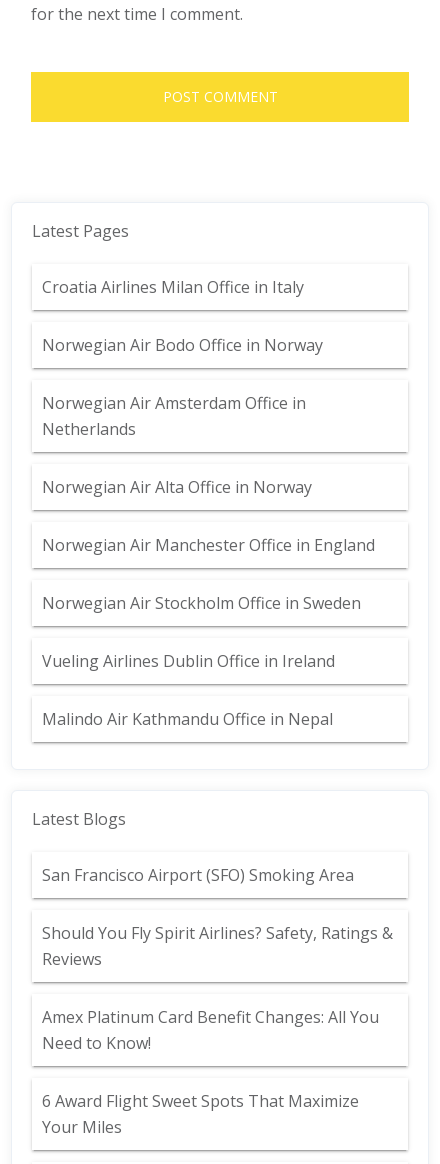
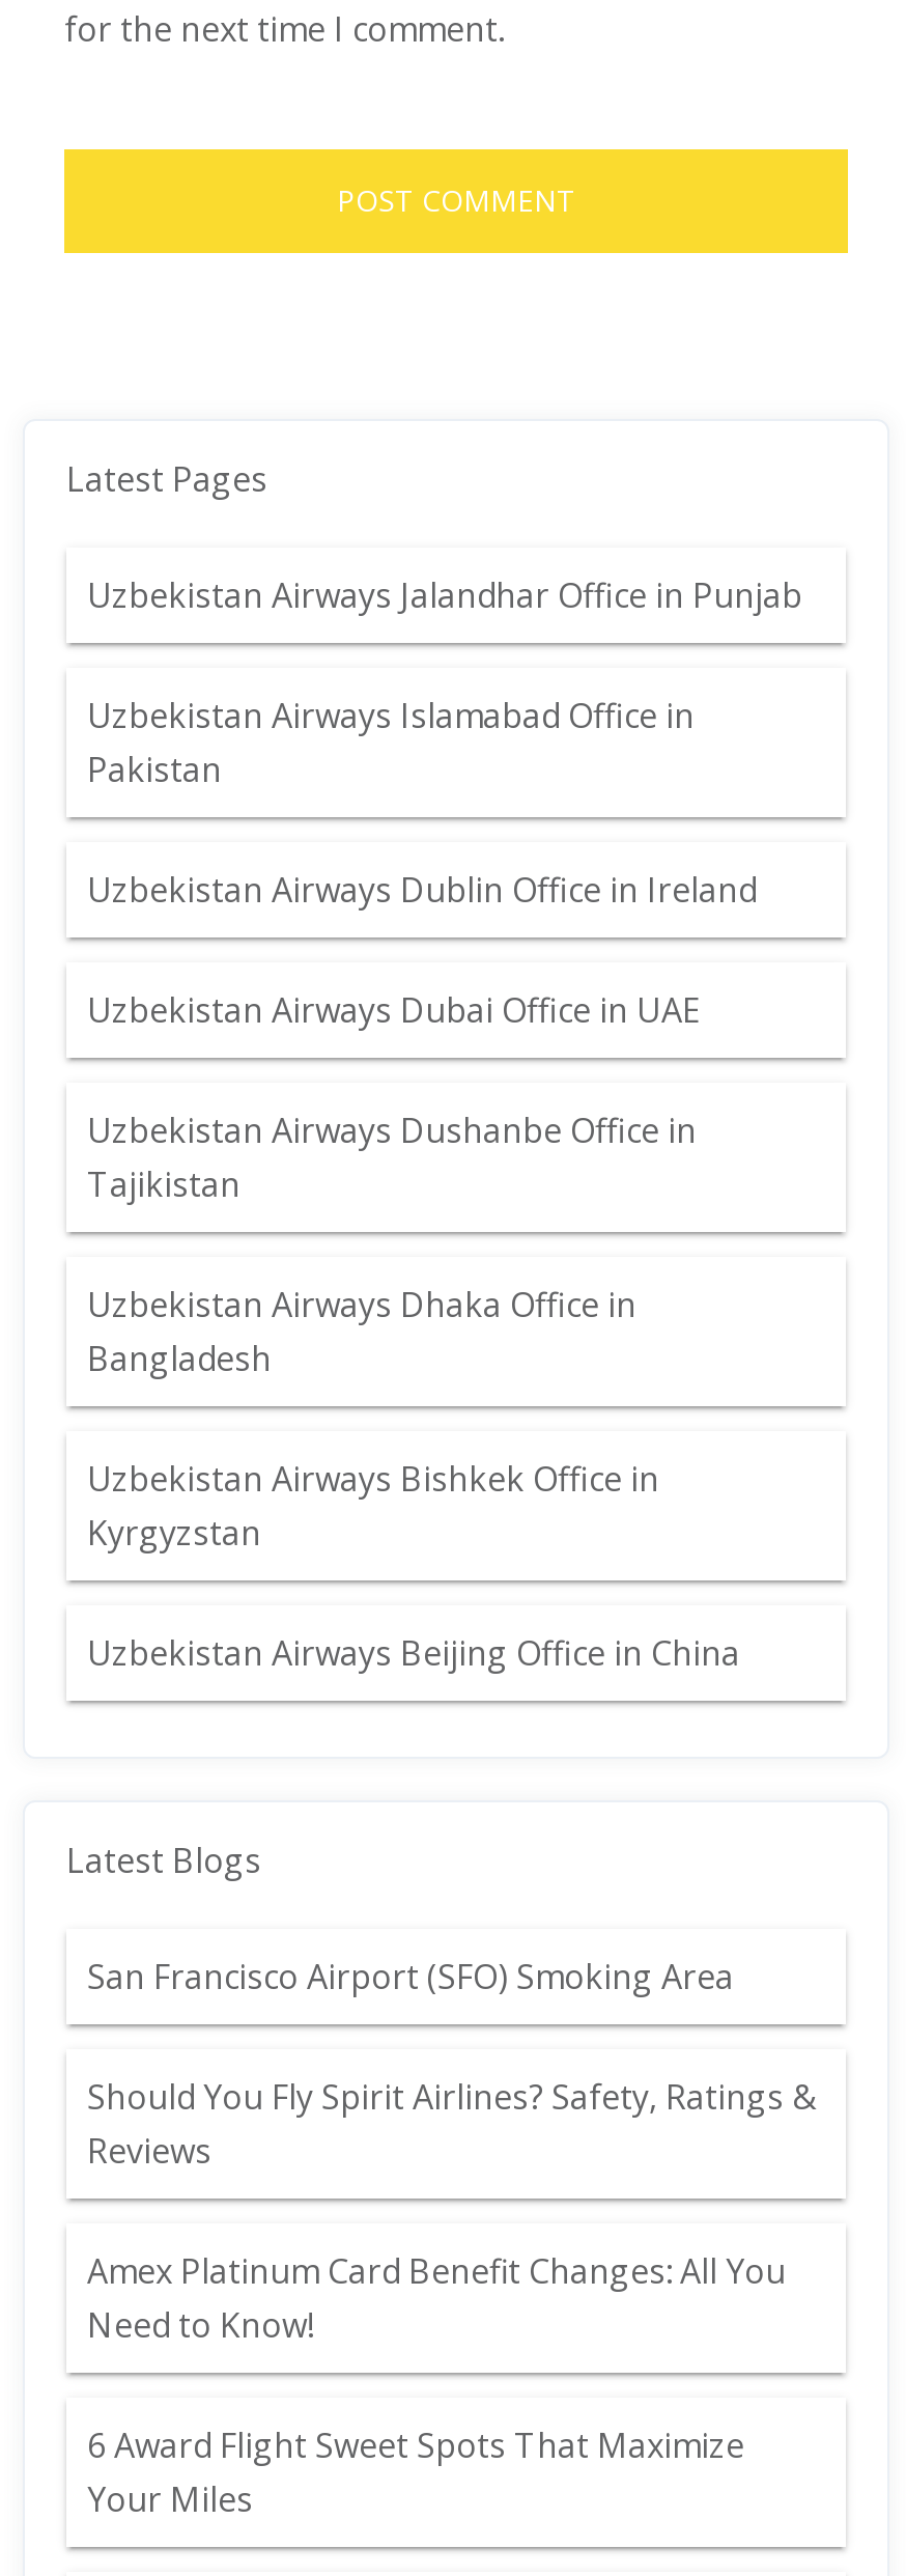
[42,276,304,298] Croatia Airlines Milan Office in Italy -> [87,572,802,618] Uzbekistan Airways Jalandhar Office in Punjab
[42,334,323,356] Norwegian Air Bodo Office in Norway -> [87,693,695,792] Uzbekistan Airways Islamabad Office in | Pakistan
[42,392,306,440] Norwegian Air Amsterdam Office in | Netherlands -> [87,867,757,913] Uzbekistan Airways Dublin Office in Ireland
[42,476,312,498] Norwegian Air Alta Office in Norway -> [87,987,701,1033] Uzbekistan Airways Dubai Office in UAE
[42,534,375,556] Norwegian Air Manchester Office in England -> [87,1108,697,1207] Uzbekistan Airways Dushanbe Office in | Tajikistan
[42,592,361,614] Norwegian Air Stockholm Office in Sweden -> [87,1282,636,1381] Uzbekistan Airways Dhaka Office in | Bangladesh
[42,650,335,672] Vueling Airlines Dublin Office in Ireland -> [87,1456,659,1556] Uzbekistan Airways Bishkek Office in | Kyrgyzstan
[42,708,333,730] Malindo Air Kathmandu Office in Nepal -> [87,1630,740,1676] Uzbekistan Airways Beijing Office in China

